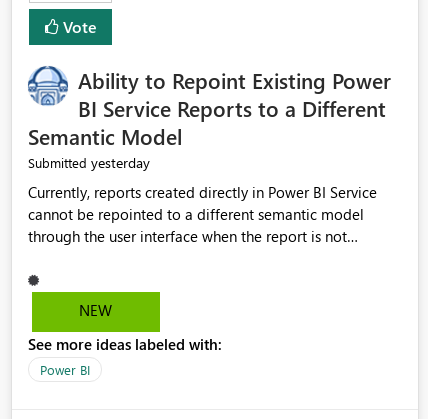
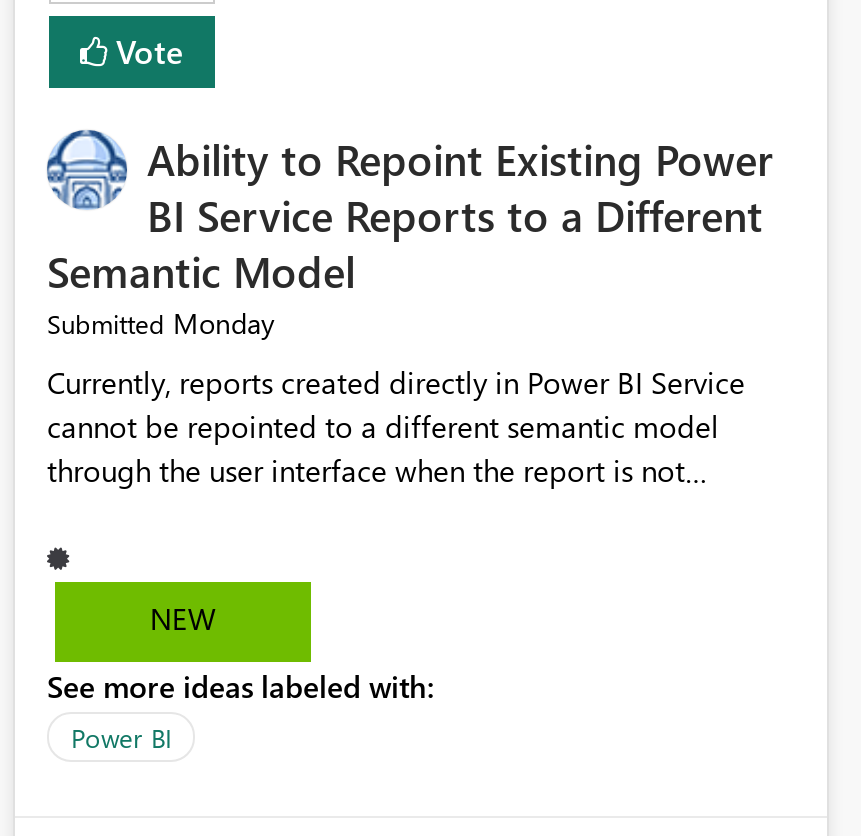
[28,153,150,172] Submitted yesterday -> [47,305,275,343] Submitted Monday

